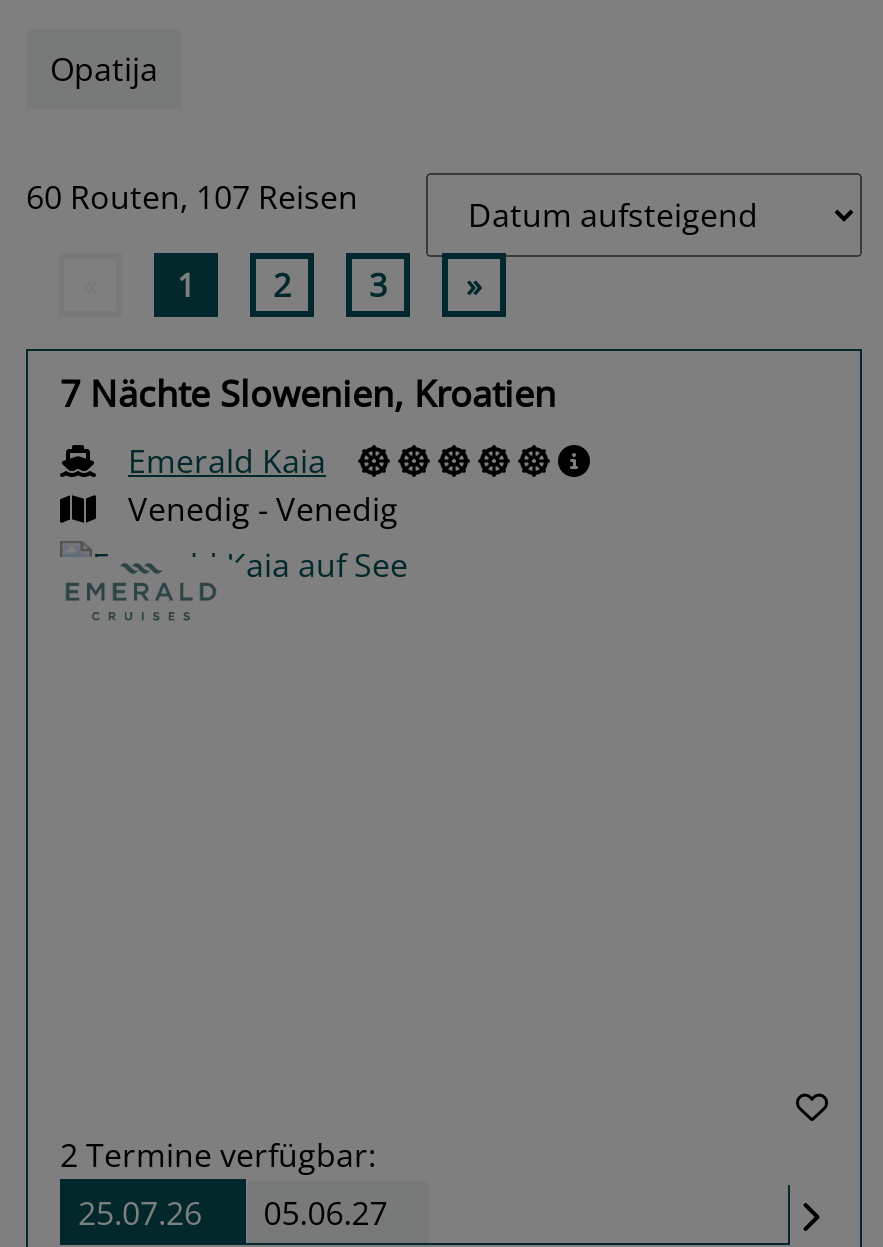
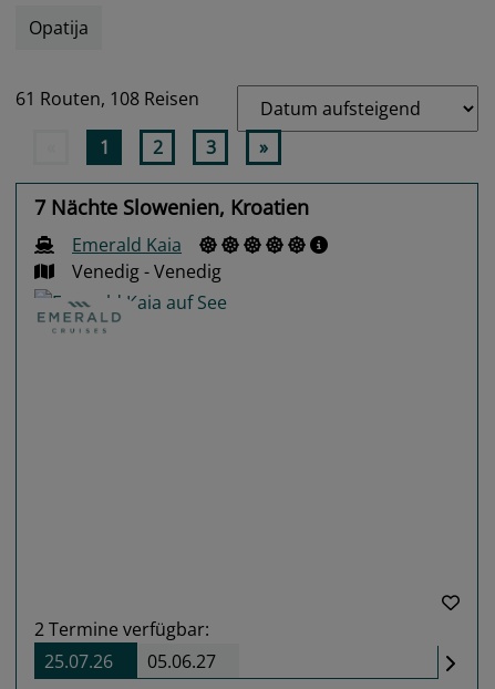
[26,176,358,220] 60 Routen, 107 Reisen -> [16,87,199,111] 61 Routen, 108 Reisen

